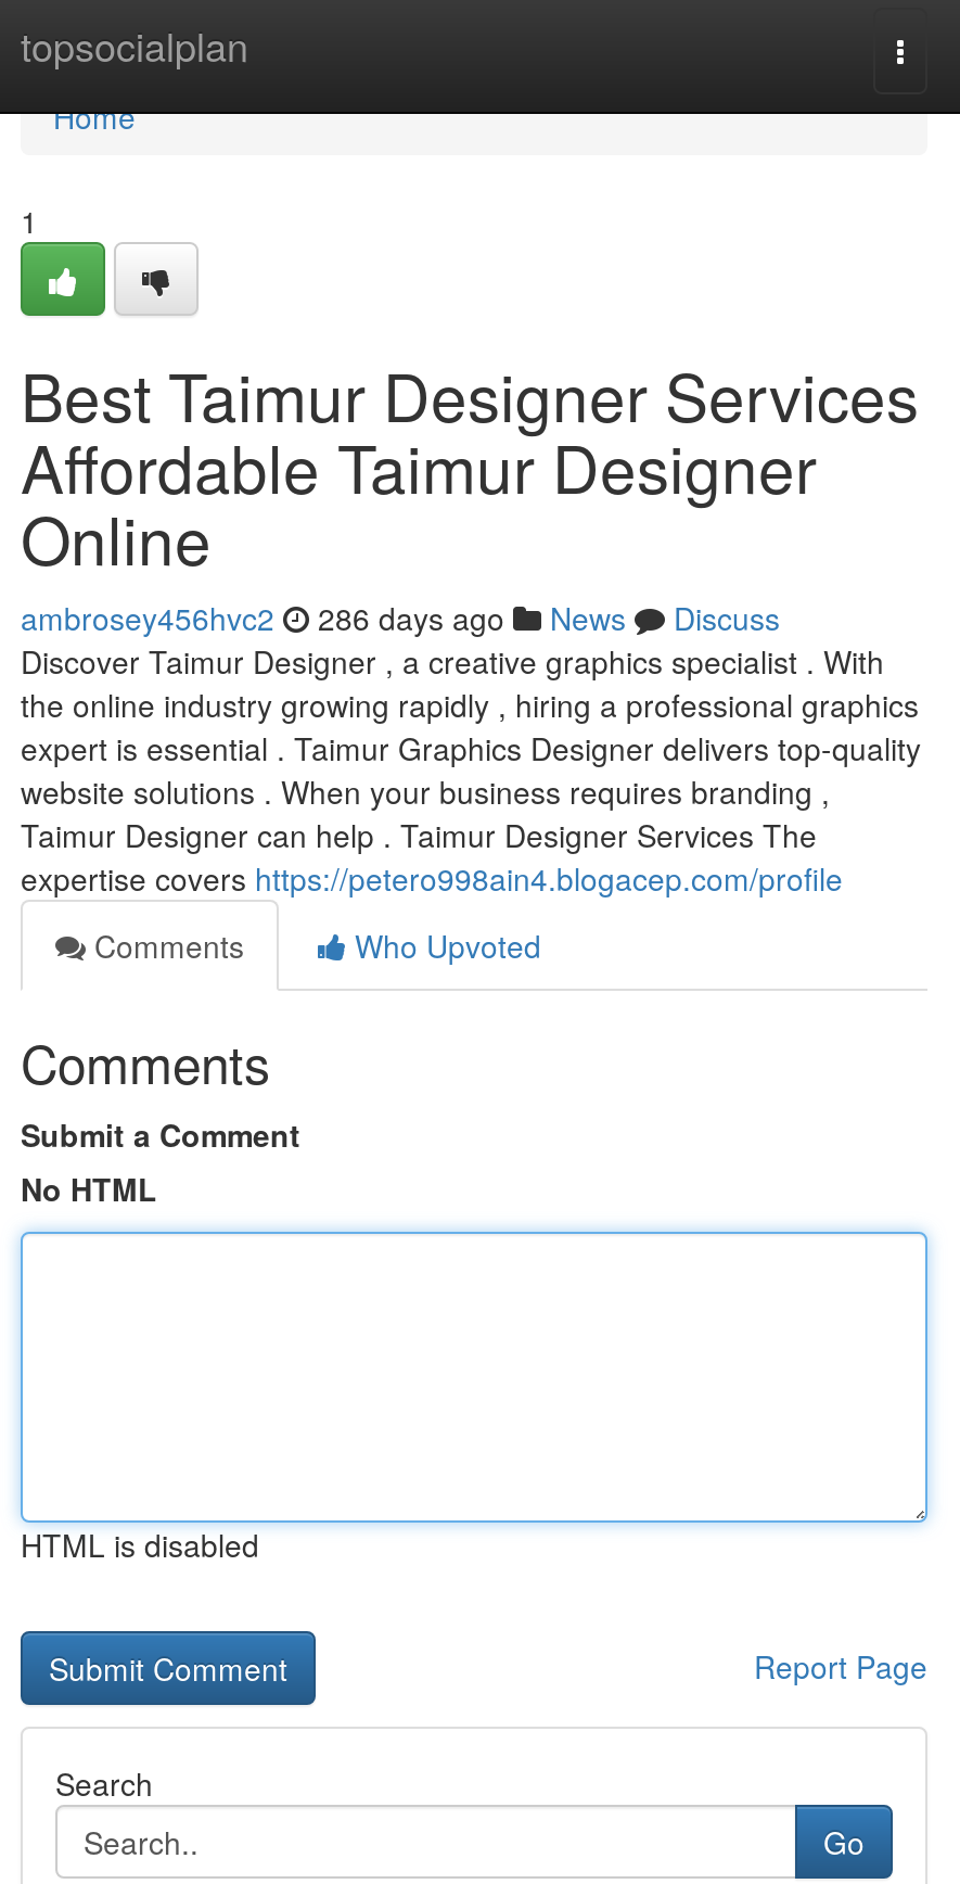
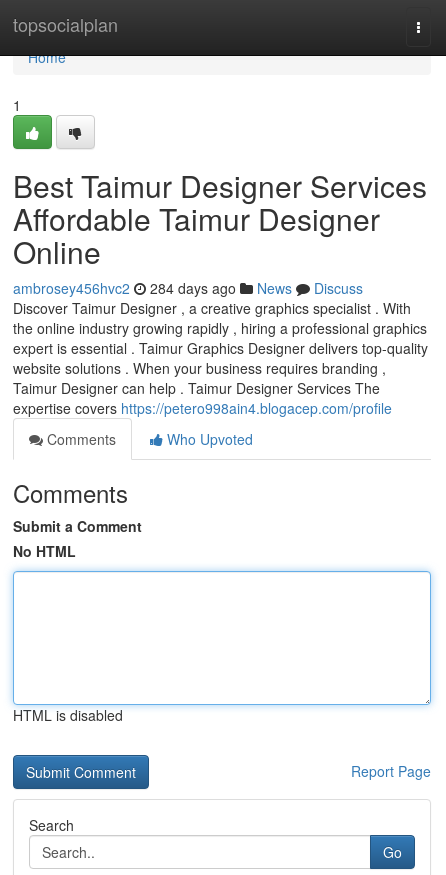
[21,596,780,639] ambrosey456hvc2 286 days ago News Discuss -> [13,278,363,298] ambrosey456hvc2 284 days ago News Discuss

